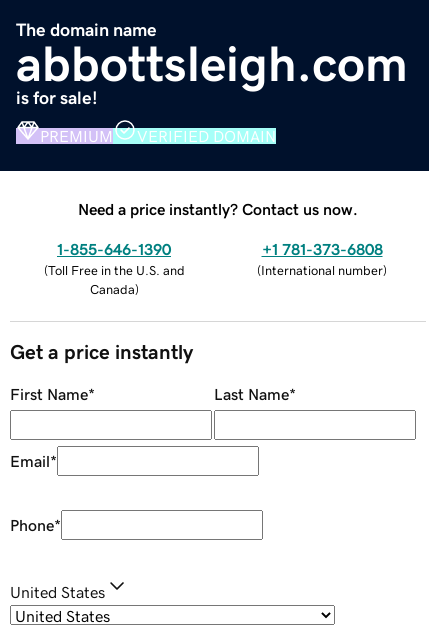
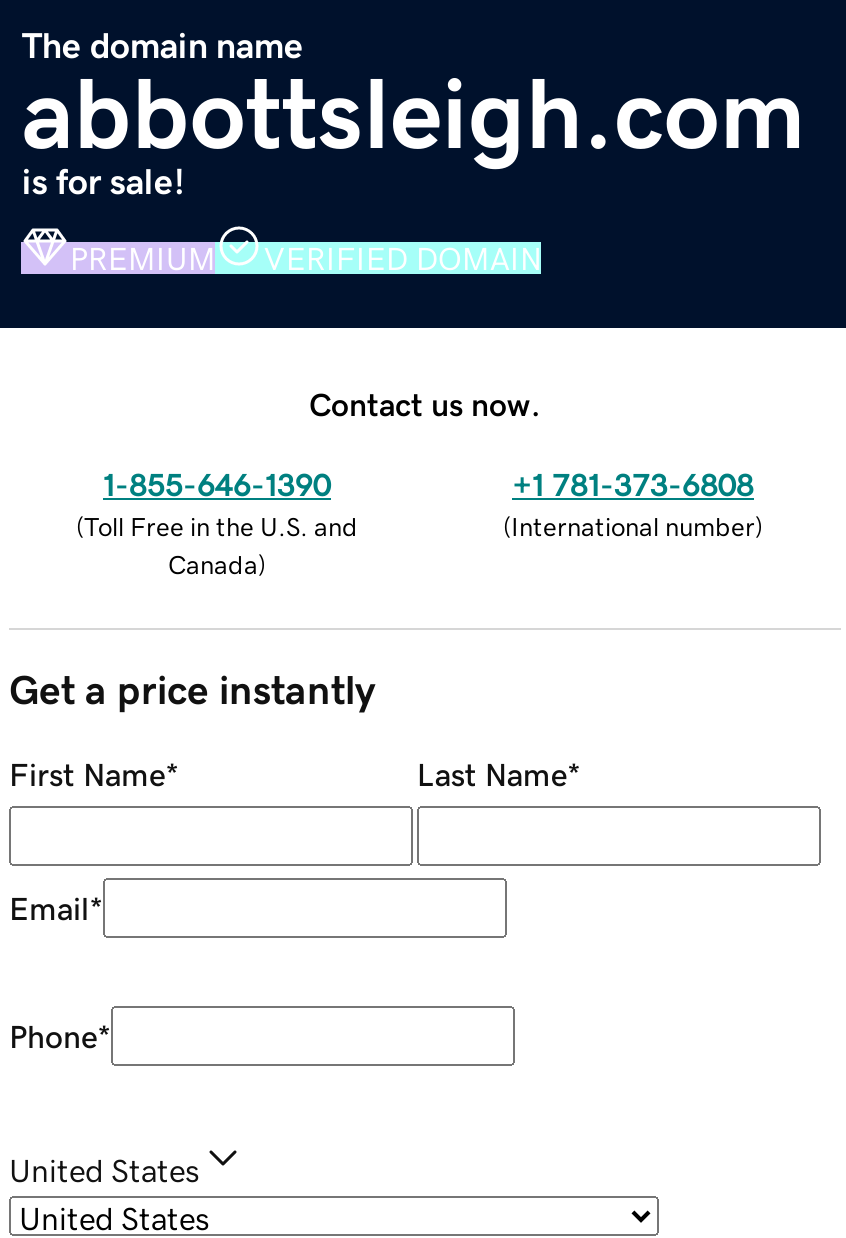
[78,201,358,217] Need a price instantly? Contact us now. -> [309,387,541,419] Contact us now.

